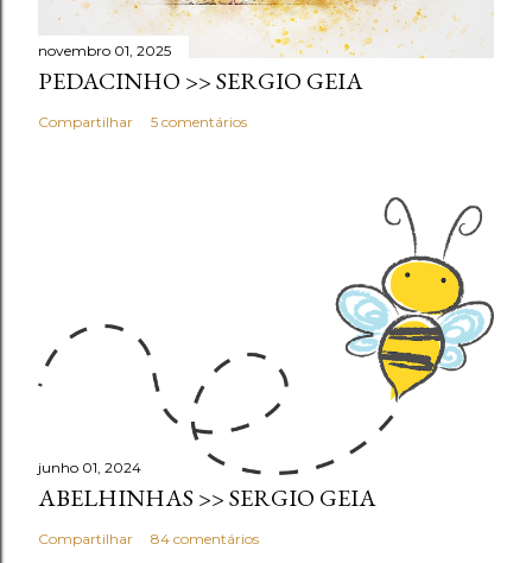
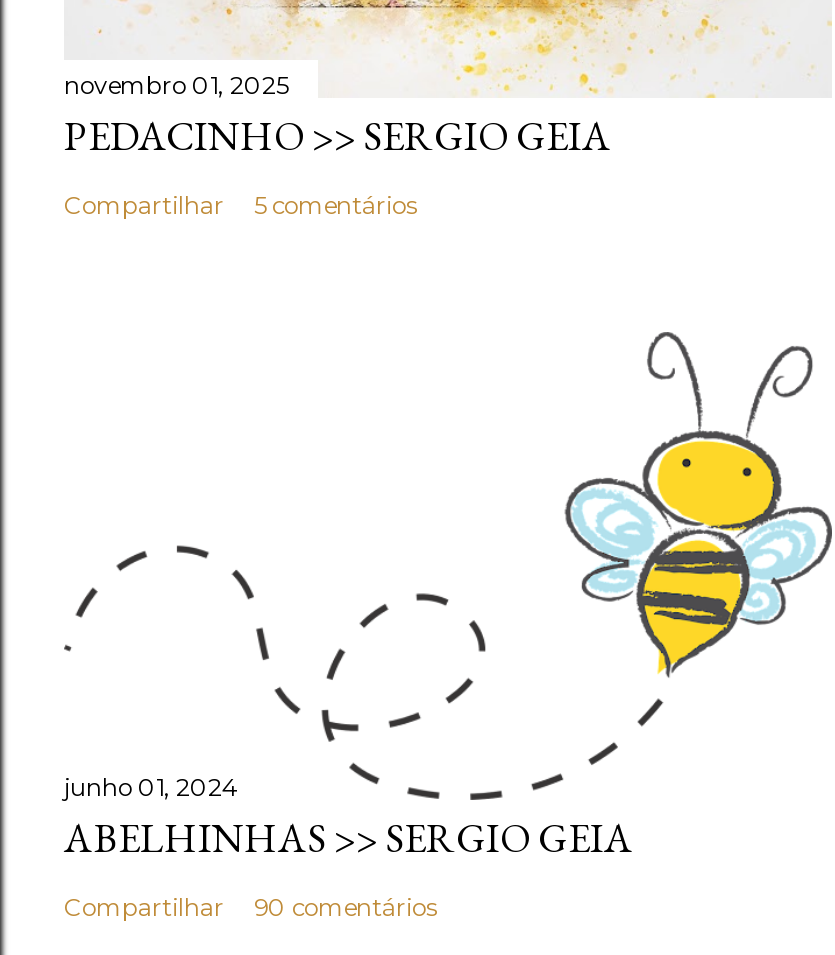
[38,529,259,547] Compartilhar 84 comentários -> [64,891,436,921] Compartilhar 90 comentários

